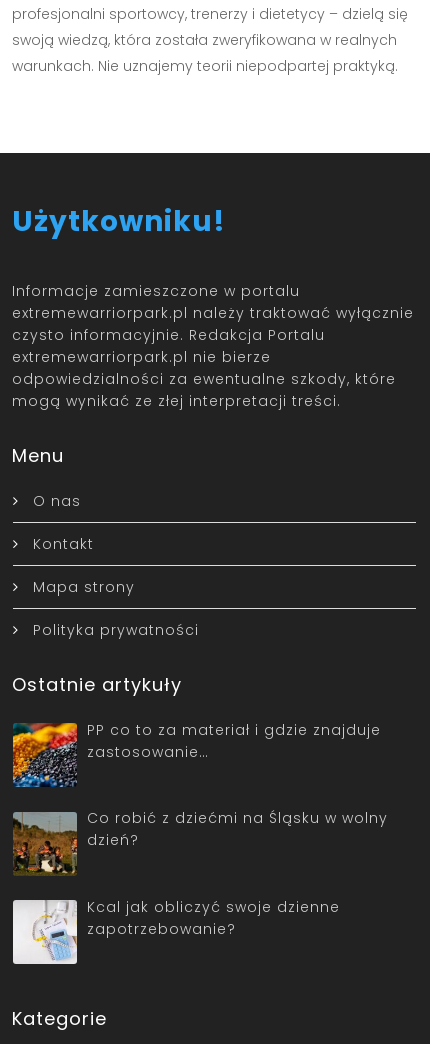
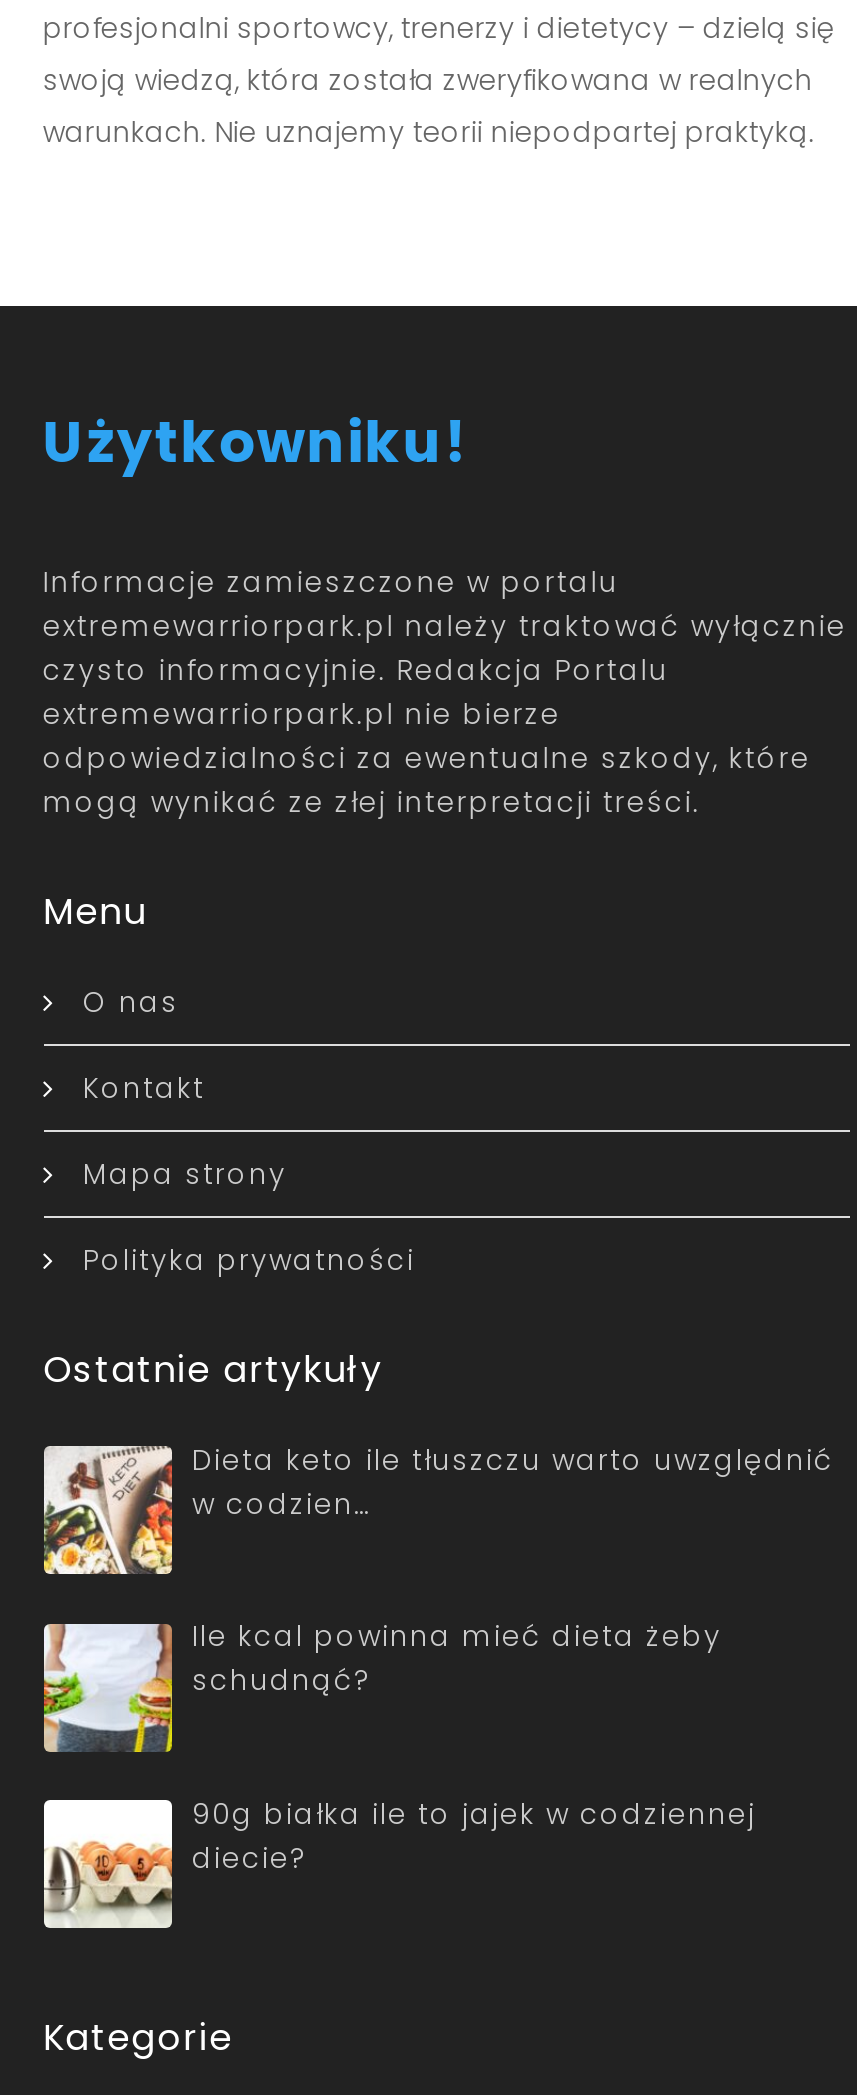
[12,720,381,788] [image] | PP co to za materiał i gdzie znajduje | zastosowanie… -> [42,1439,834,1576] [image] | Dieta keto ile tłuszczu warto uwzględnić | w codzien…
[13,808,388,876] [image] | Co robić z dziećmi na Śląsku w wolny | dzień? -> [42,1617,722,1754] [image] | Ile kcal powinna mieć dieta żeby | schudnąć?
[14,897,340,961] [image] | Kcal jak obliczyć swoje dzienne | zapotrzebowanie? -> [44,1794,756,1920] [image] | 90g białka ile to jajek w codziennej | diecie?

